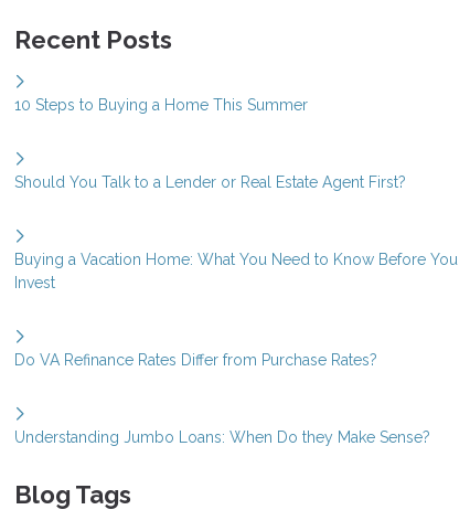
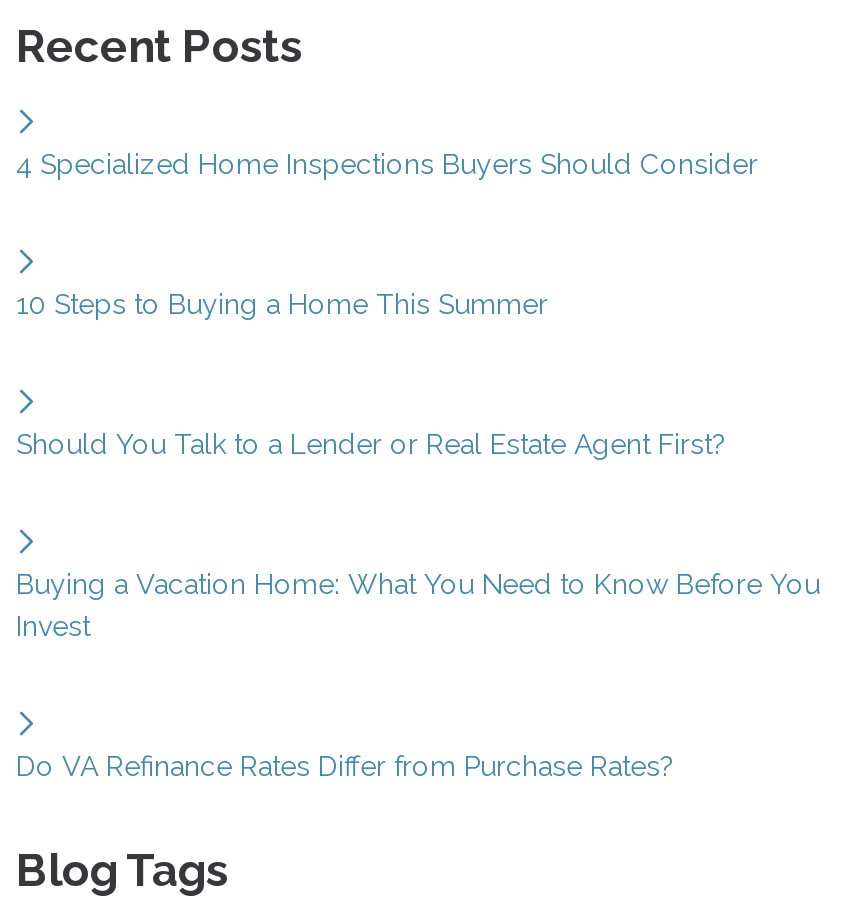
none -> [16,148,758,180] 4 Specialized Home Inspections Buyers Should Consider
moved [14,96,458,369] -> [16,288,820,782]: 10 Steps to Buying a Home This Summer | Should You Talk to a Lender or Real Estate Agent First? | Buying a Vacation Home: What You Need to Know Before You | Invest | Do VA Refinance Rates Differ from Purchase Rates?
[14,428,430,446] Understanding Jumbo Loans: When Do they Make Sense? -> none

